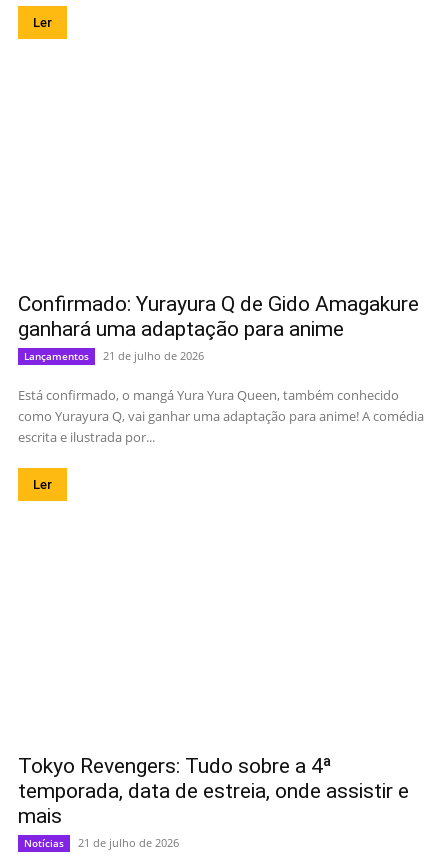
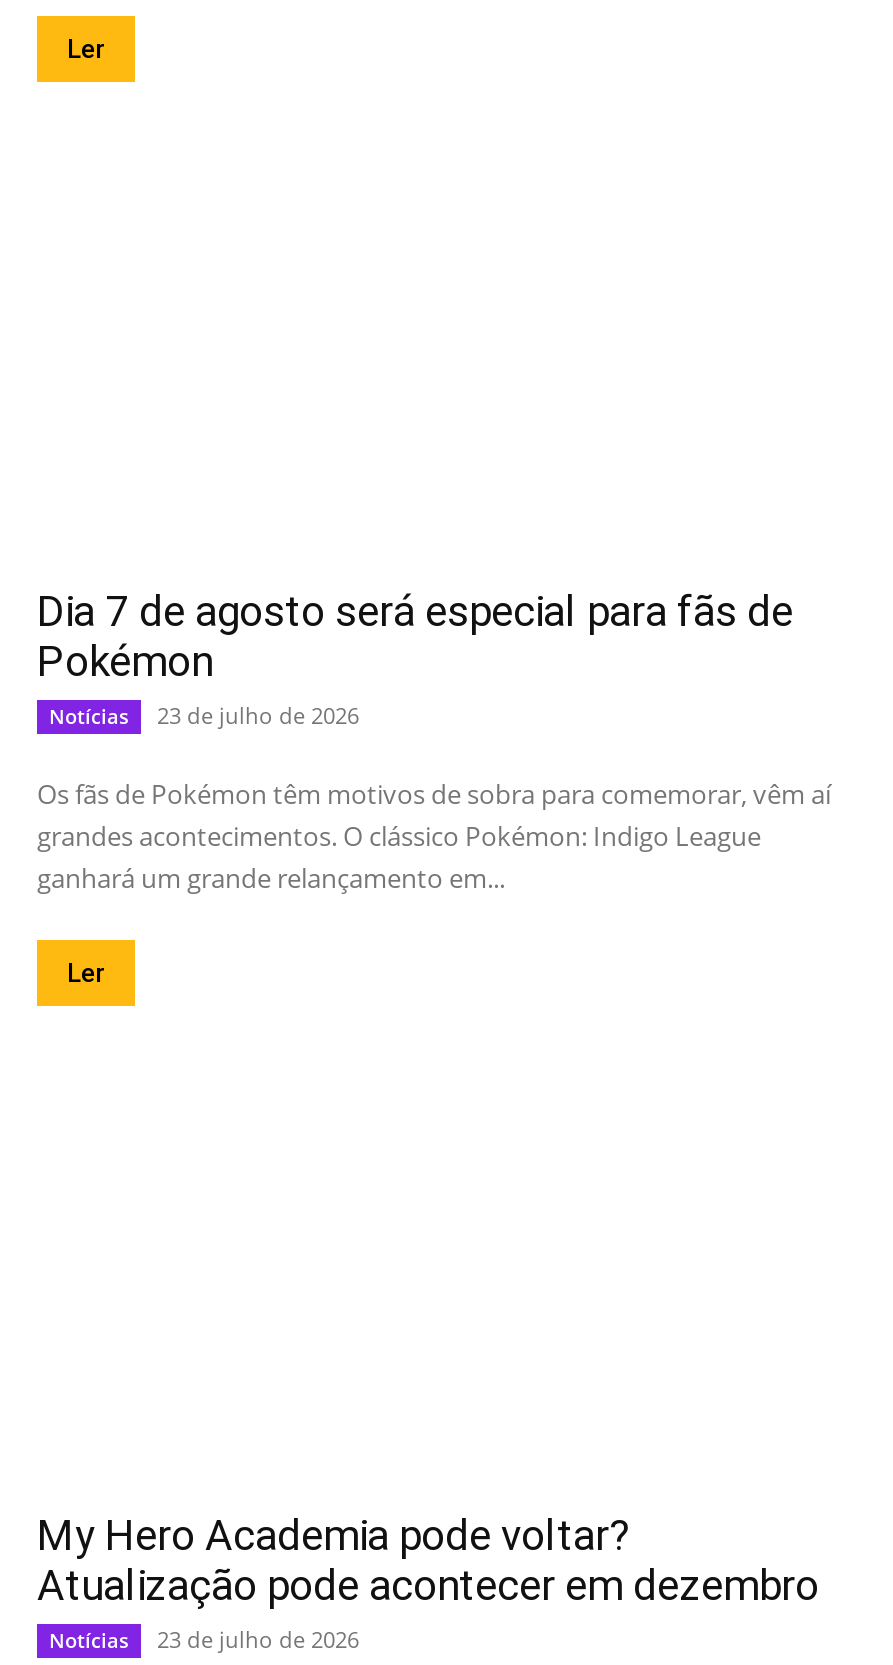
[18,292,419,363] Confirmado: Yurayura Q de Gido Amagakure | ganhará uma adaptação para anime | Lançamentos | 21 de julho de 2026 -> [37,587,793,729] Dia 7 de agosto será especial para fãs de | Pokémon | Notícias | 23 de julho de 2026
[18,386,424,446] Está confirmado, o mangá Yura Yura Queen, também conhecido | como Yurayura Q, vai ganhar uma adaptação para anime! A comédia | escrita e ilustrada por... -> [37,775,831,895] Os fãs de Pokémon têm motivos de sobra para comemorar, vêm aí | grandes acontecimentos. O clássico Pokémon: Indigo League | ganhará um grande relançamento em...
[18,754,409,828] Tokyo Revengers: Tudo sobre a 4ª | temporada, data de estreia, onde assistir e | mais -> [37,1511,819,1609] My Hero Academia pode voltar? | Atualização pode acontecer em dezembro
[24,835,179,850] Notícias 21 de julho de 2026 -> [49,1623,359,1653] Notícias 23 de julho de 2026

